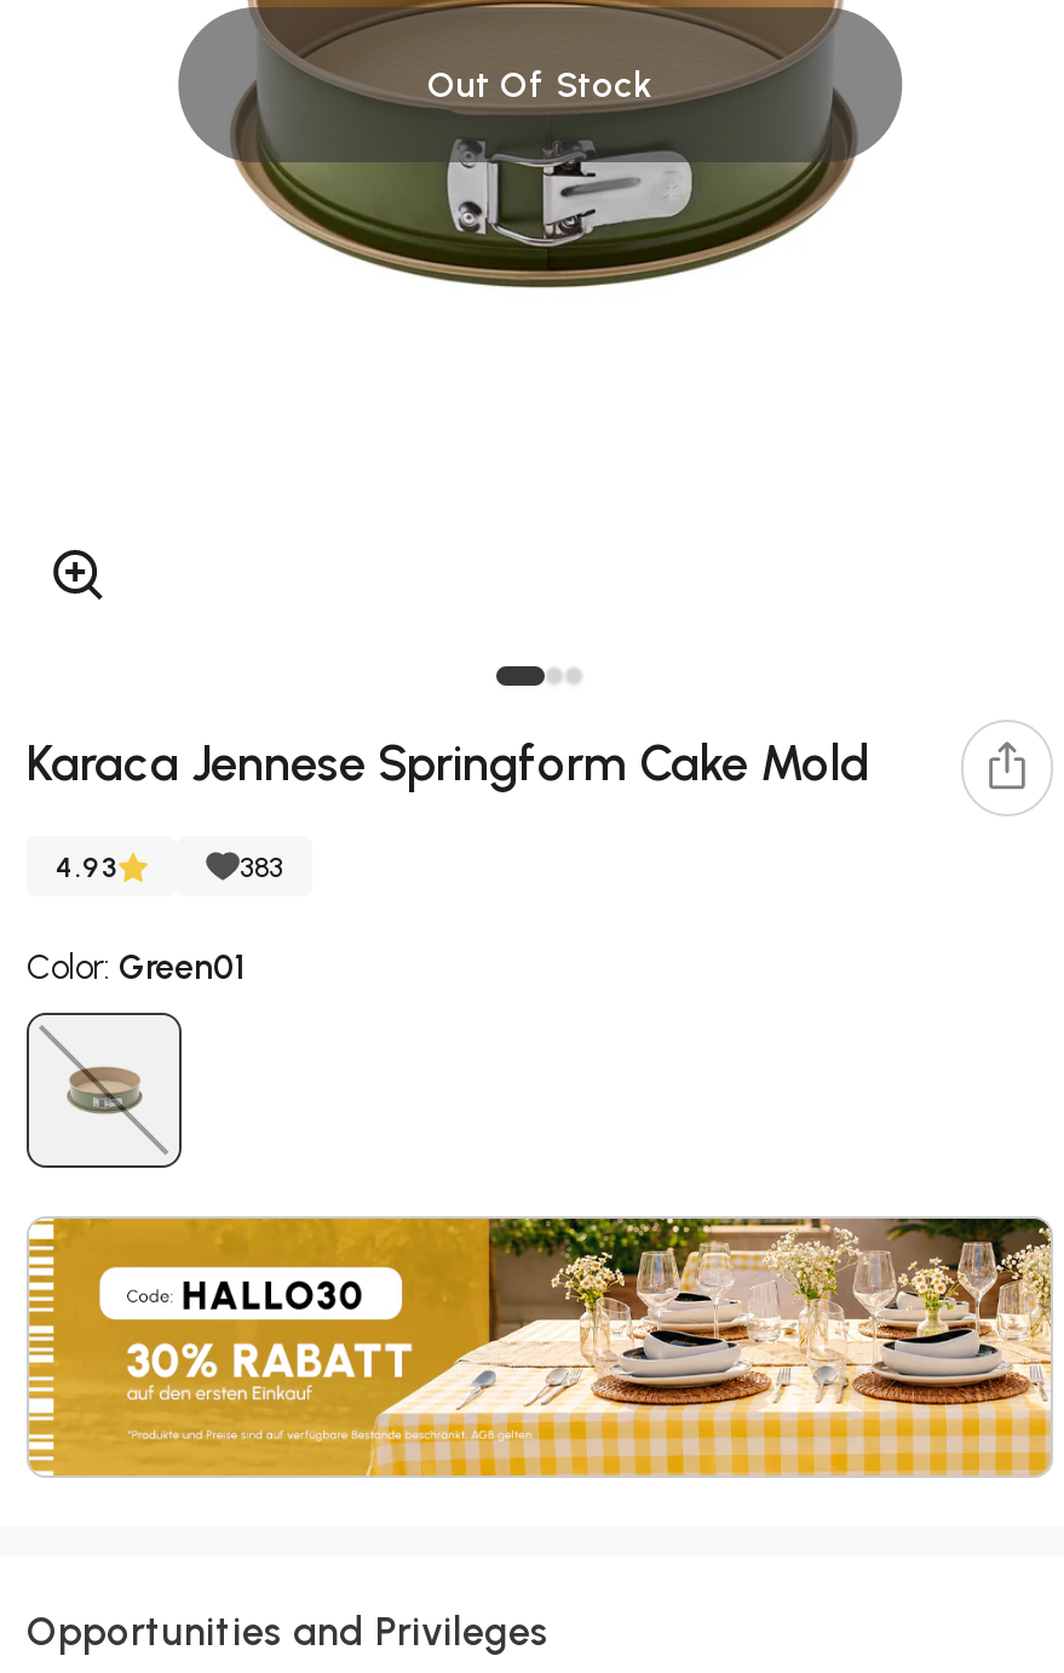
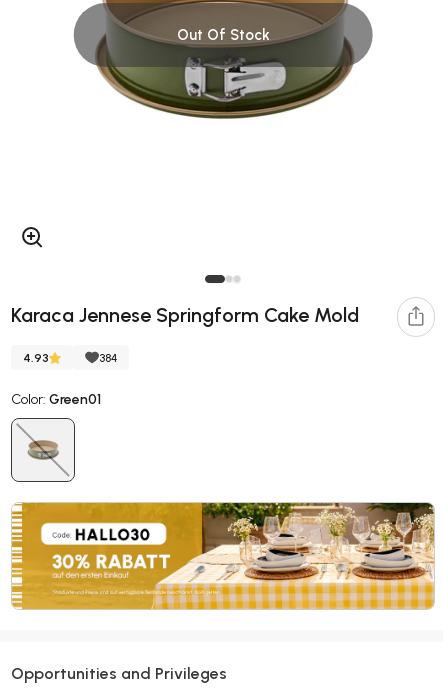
[240,850,283,884] 383 -> [99,351,117,365] 384

